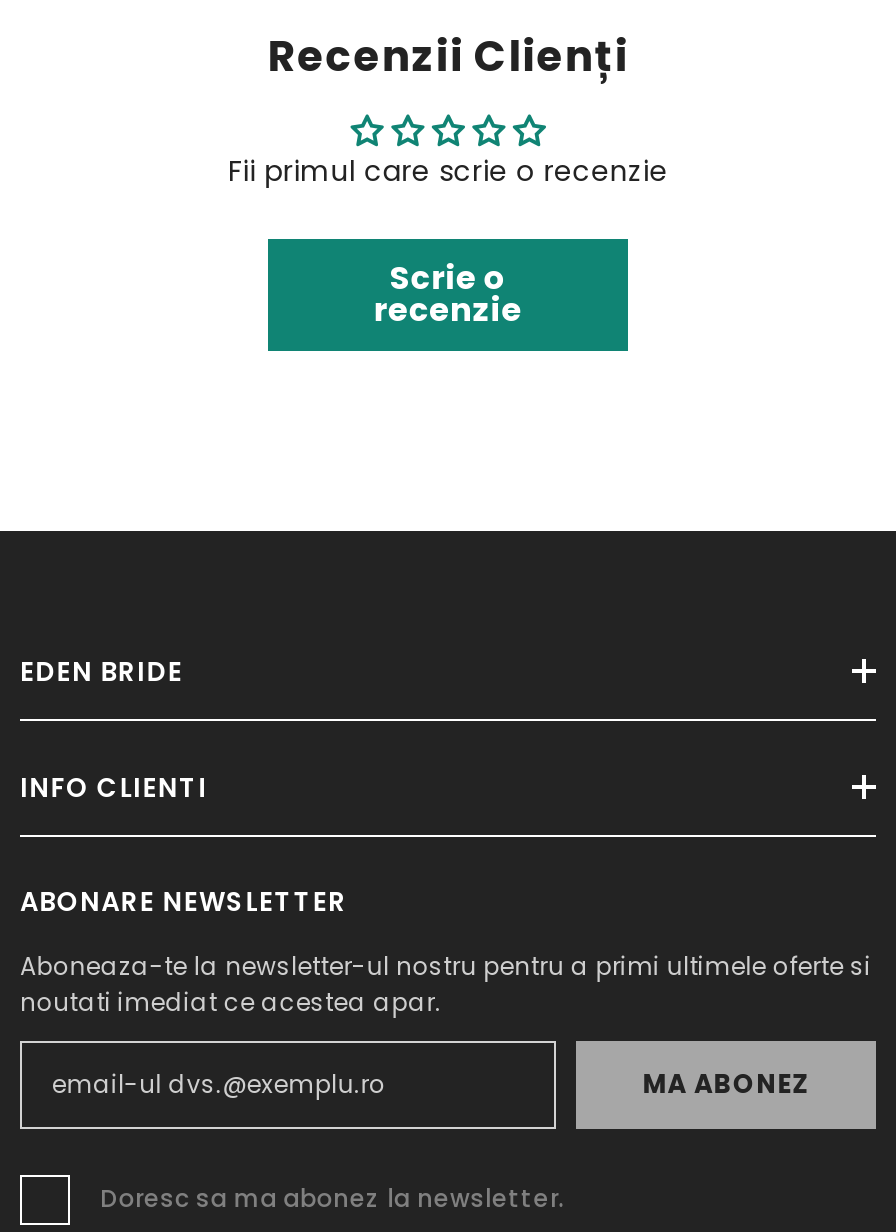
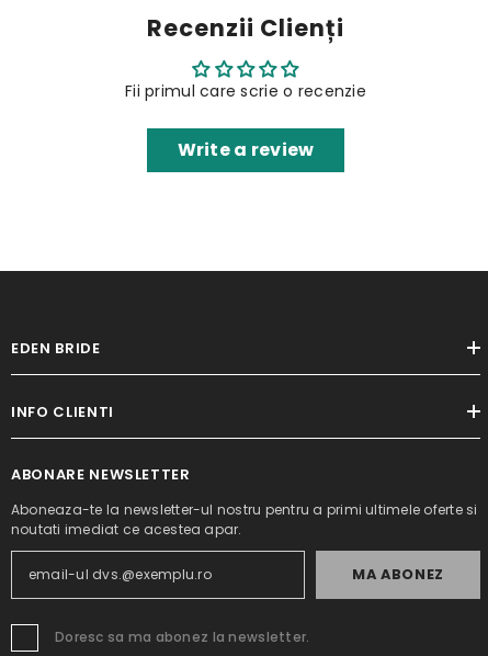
[374,254,522,332] Scrie o | recenzie -> [177,137,314,162] Write a review

